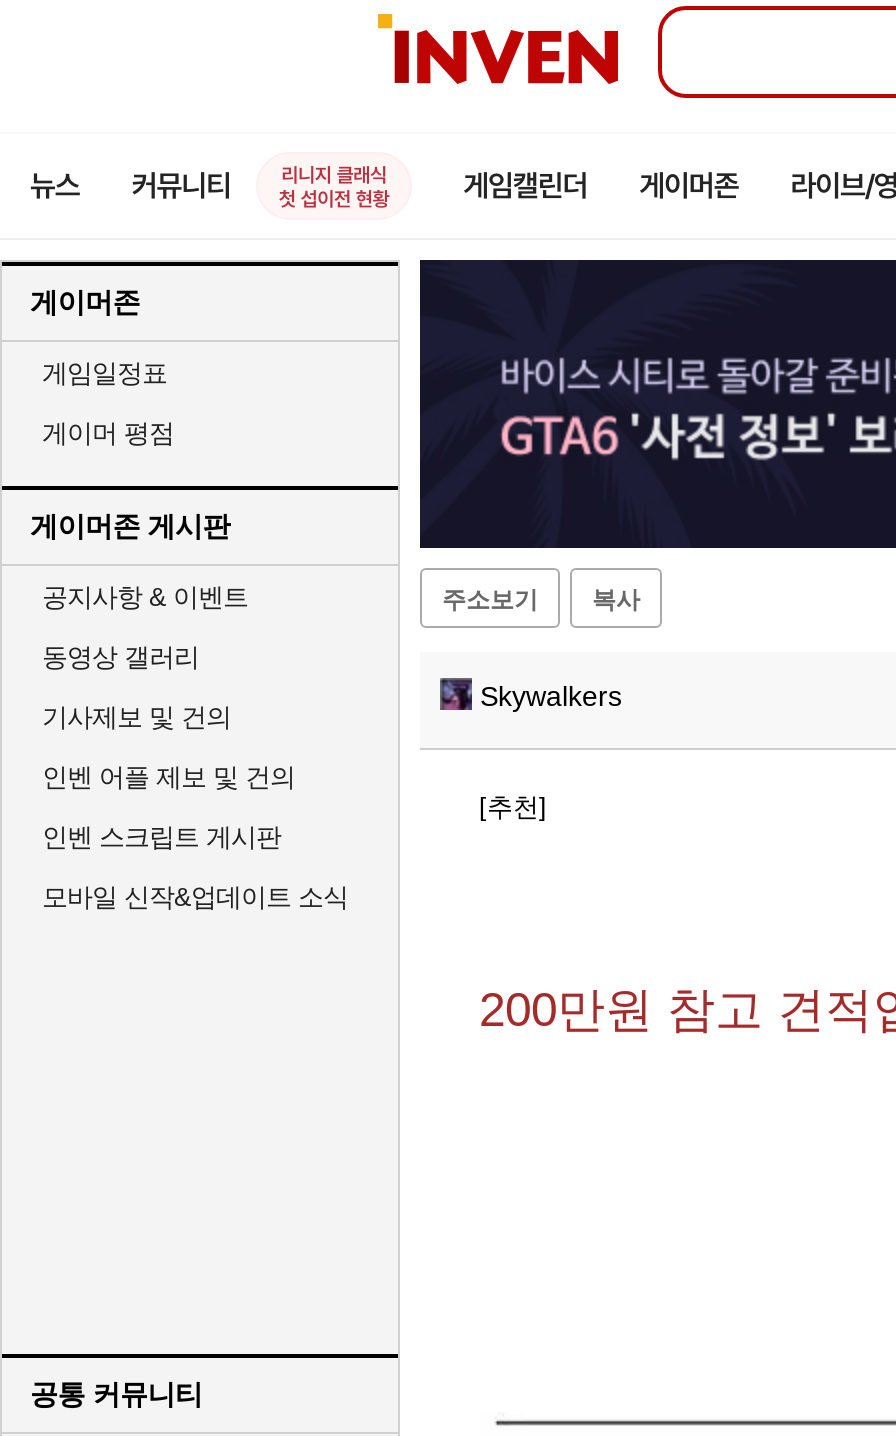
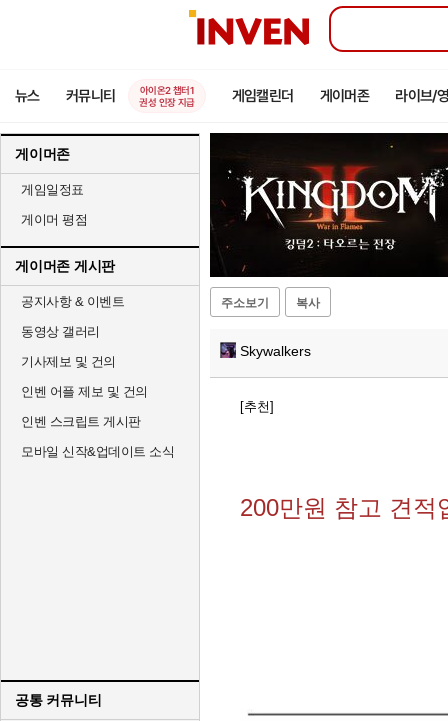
[279,162,389,210] 리니지 클래식 | 첫 섭이전 현황 -> [139,84,195,108] 아이온2 챕터1 | 권성 인장 지급
[420,260,890,548] [image] -> [210,133,445,277] [image]

